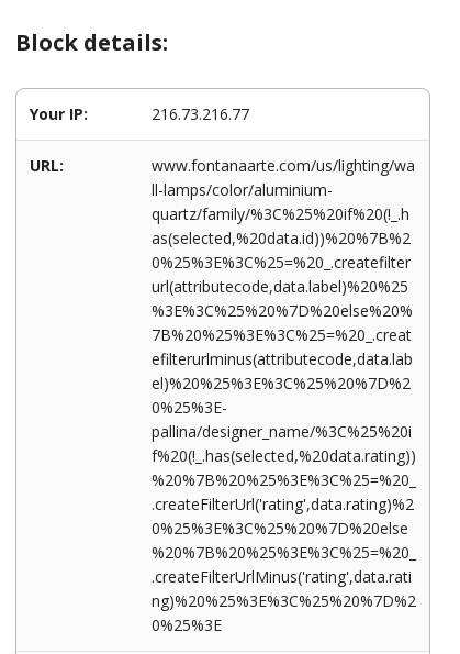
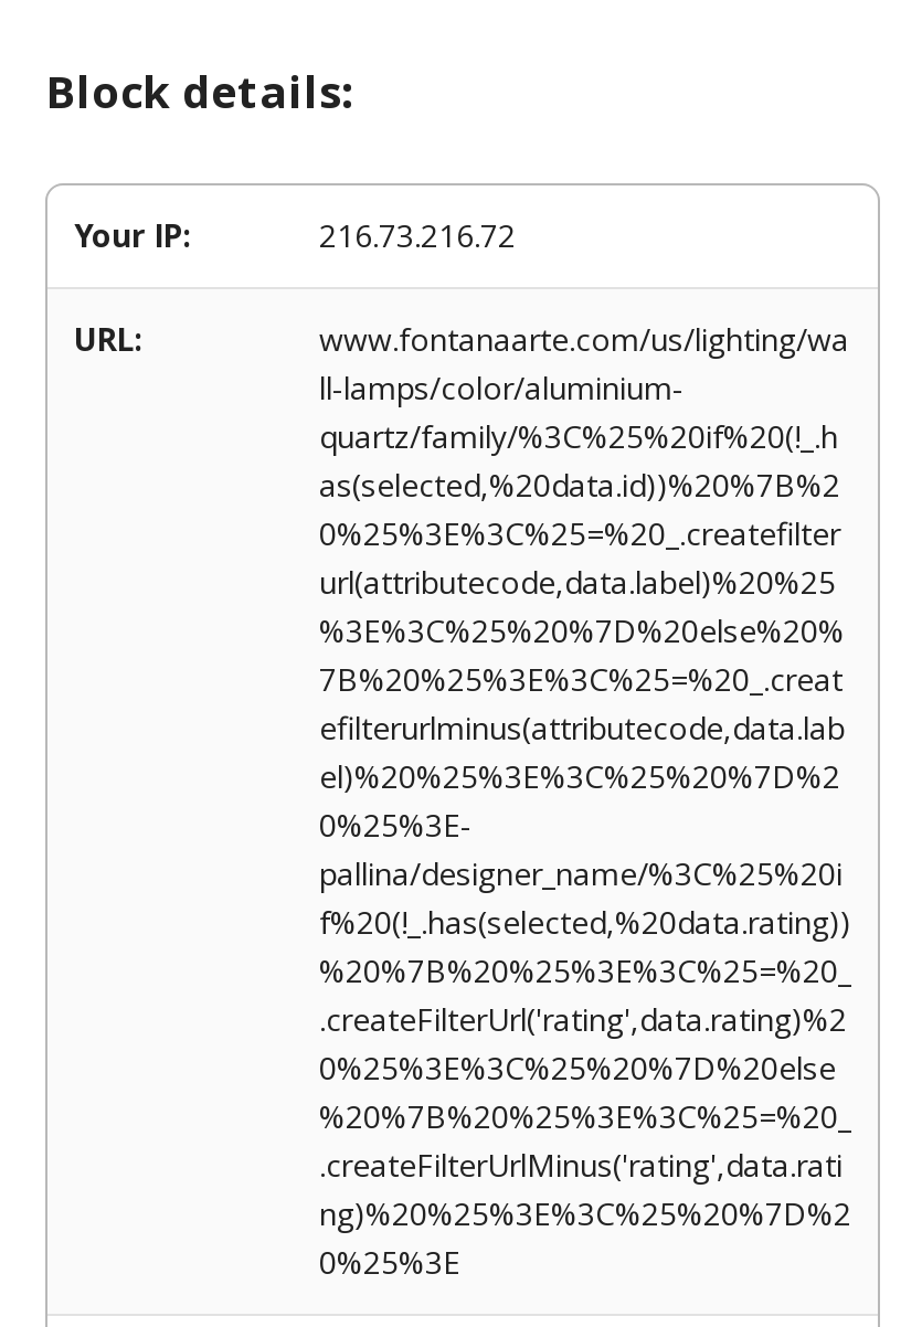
[152,103,249,124] 216.73.216.77 -> [319,214,516,256] 216.73.216.72

